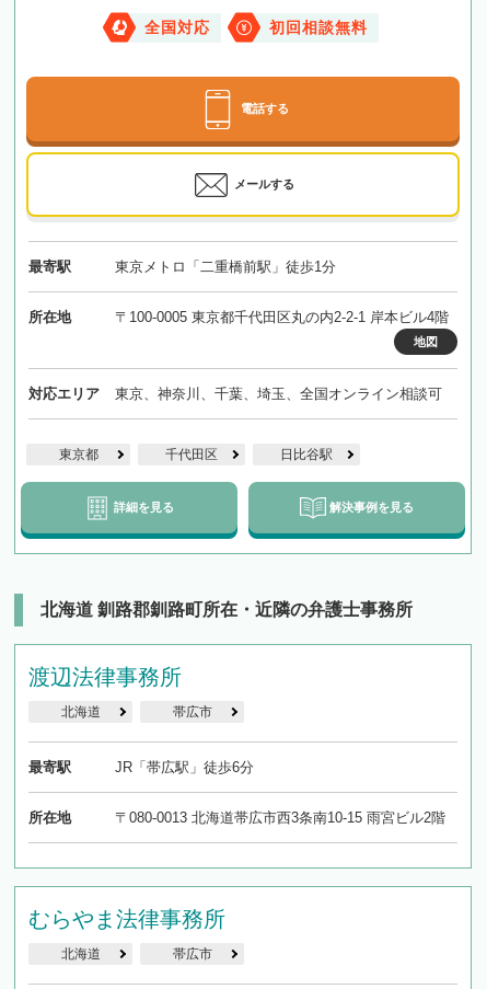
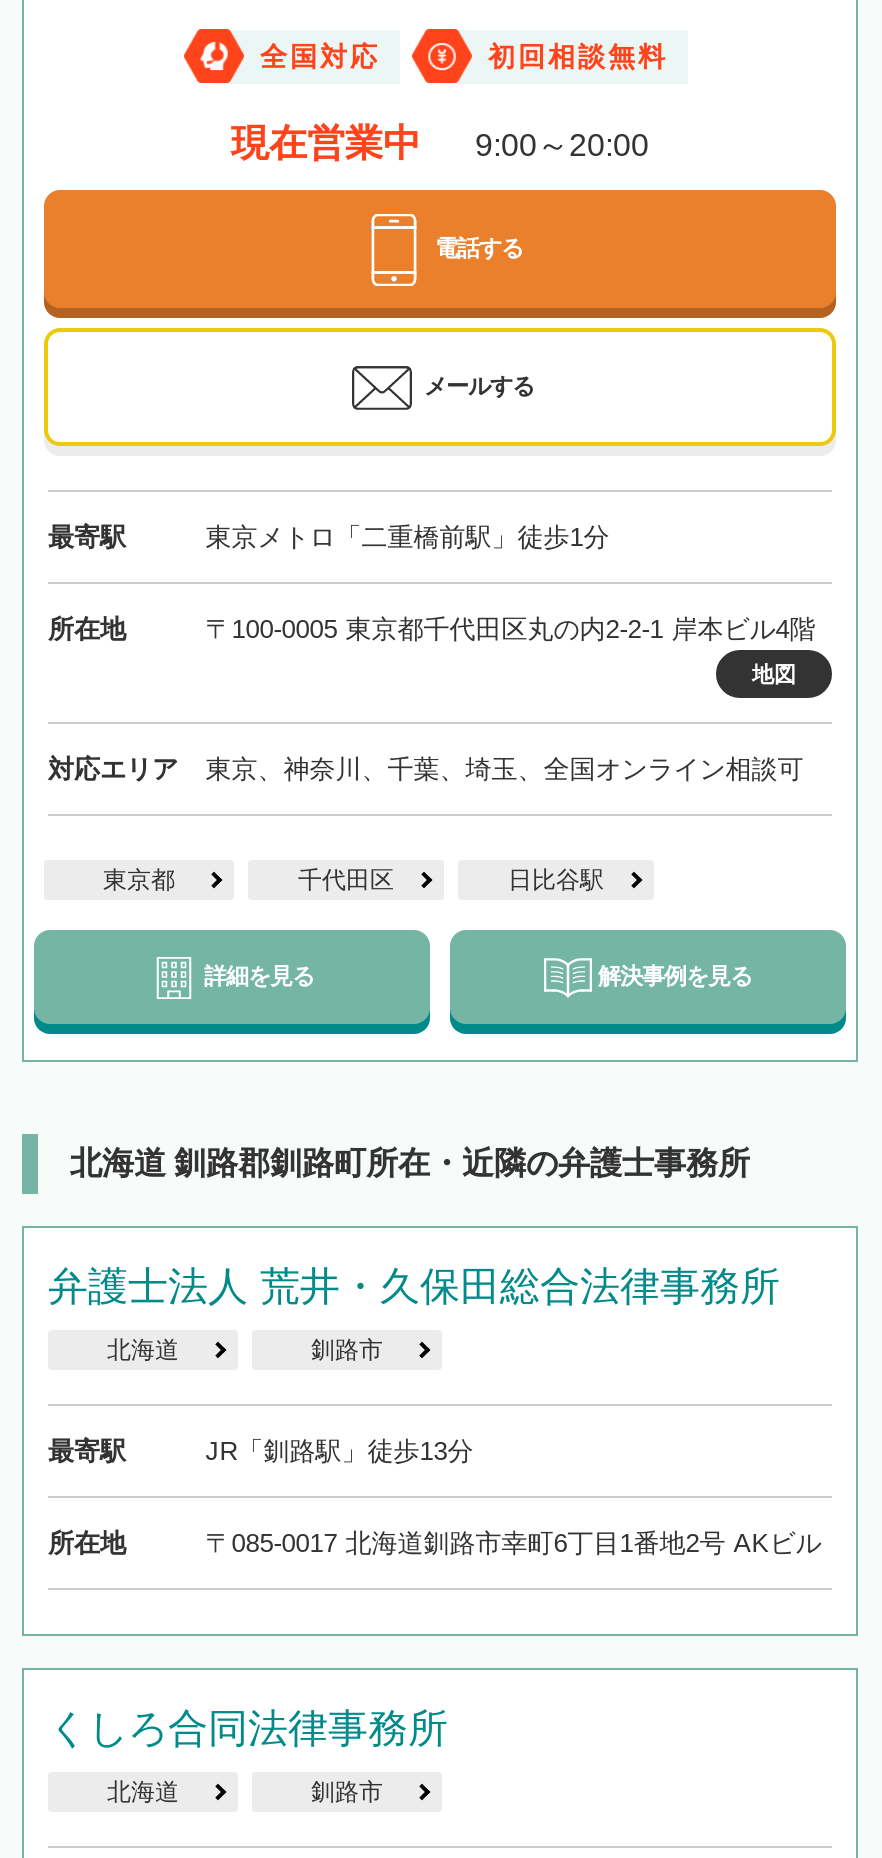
none -> [231,122,649,164] 現在営業中 | 9:00～20:00
[28,665,182,689] 渡辺法律事務所 -> [48,1264,780,1308] 弁護士法人 荒井・久保田総合法律事務所
[172,704,212,719] 帯広市 -> [311,1336,383,1364] 釧路市
[115,759,254,775] JR「帯広駅」徒歩6分 -> [205,1436,473,1466] JR「釧路駅」徒歩13分
[115,809,445,826] 〒080-0013 北海道帯広市西3条南10-15 雨宮ビル2階 -> [205,1528,821,1558] 〒085-0017 北海道釧路市幸町6丁目1番地2号 AKビル
[28,907,225,931] むらやま法律事務所 -> [48,1706,448,1750] くしろ合同法律事務所
[172,946,212,962] 帯広市 -> [311,1778,383,1806] 釧路市

